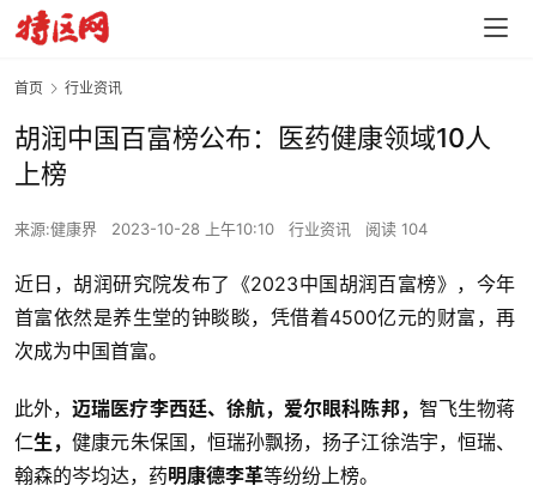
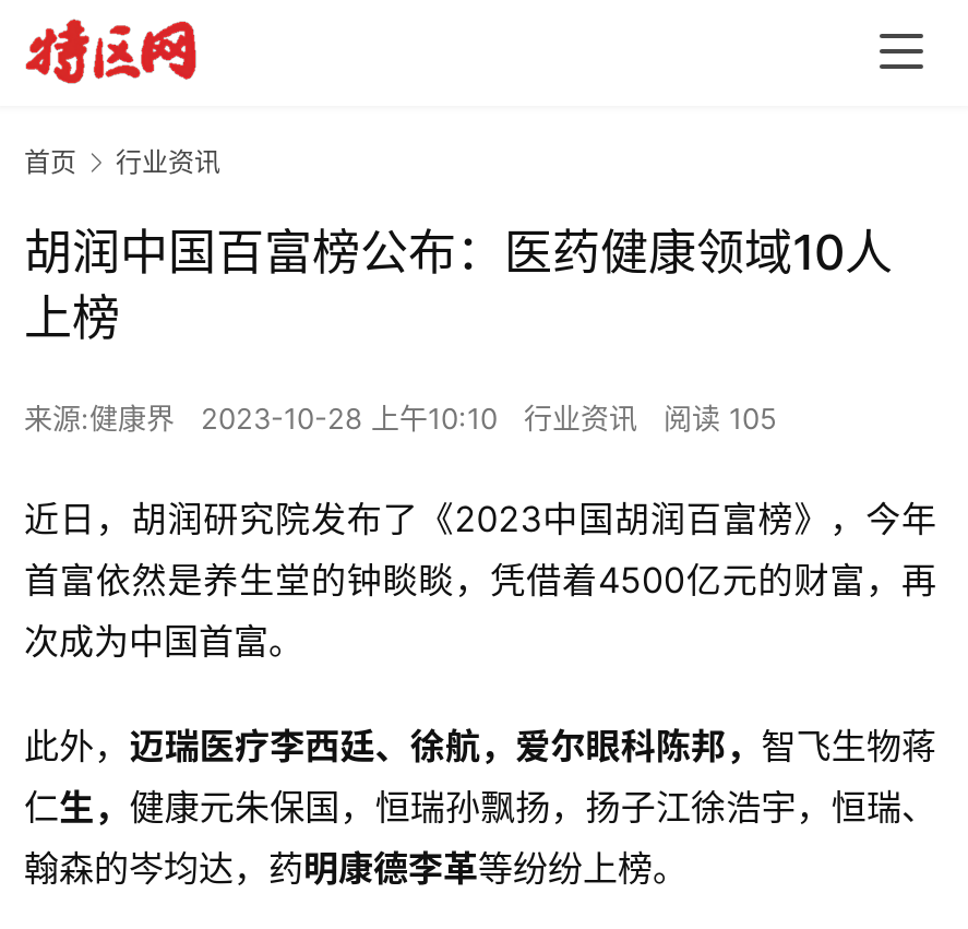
[14,219,428,238] 来源:健康界 2023-10-28 上午10:10 行业资讯 阅读 104 -> [24,401,777,436] 来源:健康界 2023-10-28 上午10:10 行业资讯 阅读 105

